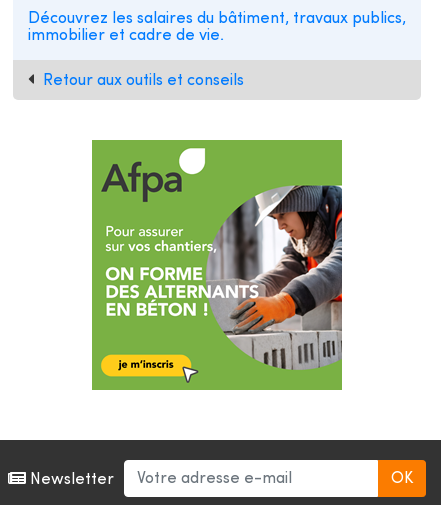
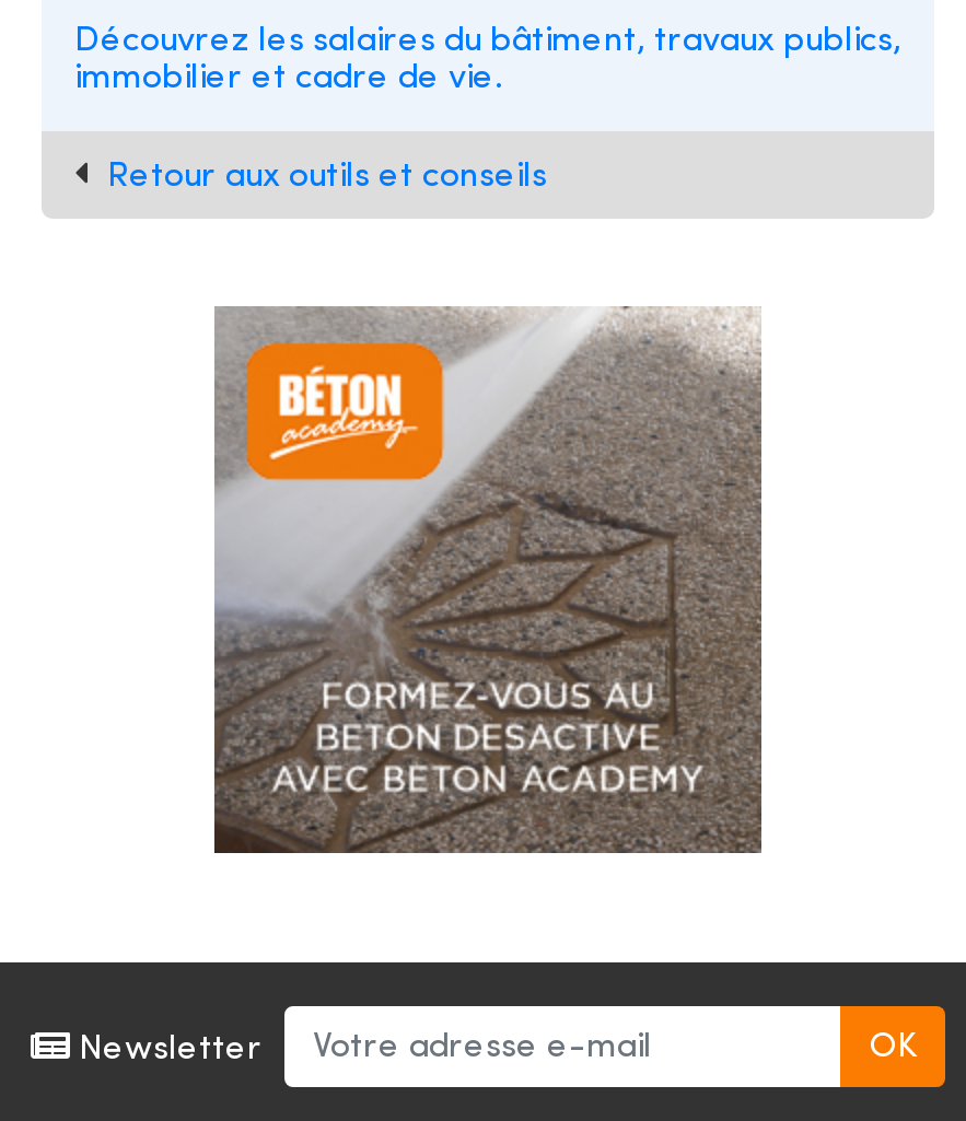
[91,139,343,391] [image] -> [212,306,764,855] [image]

